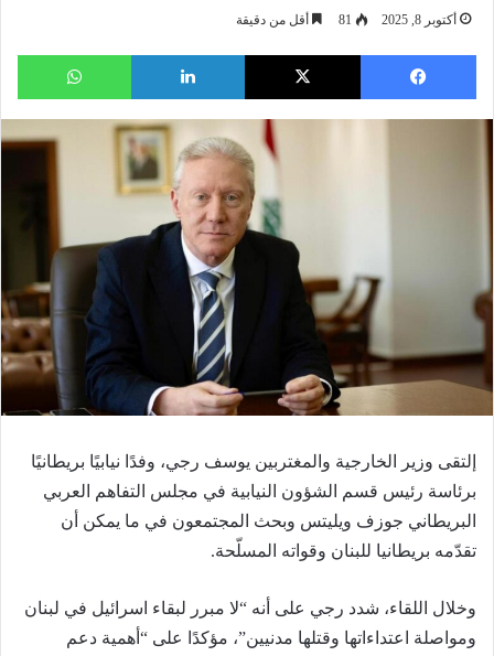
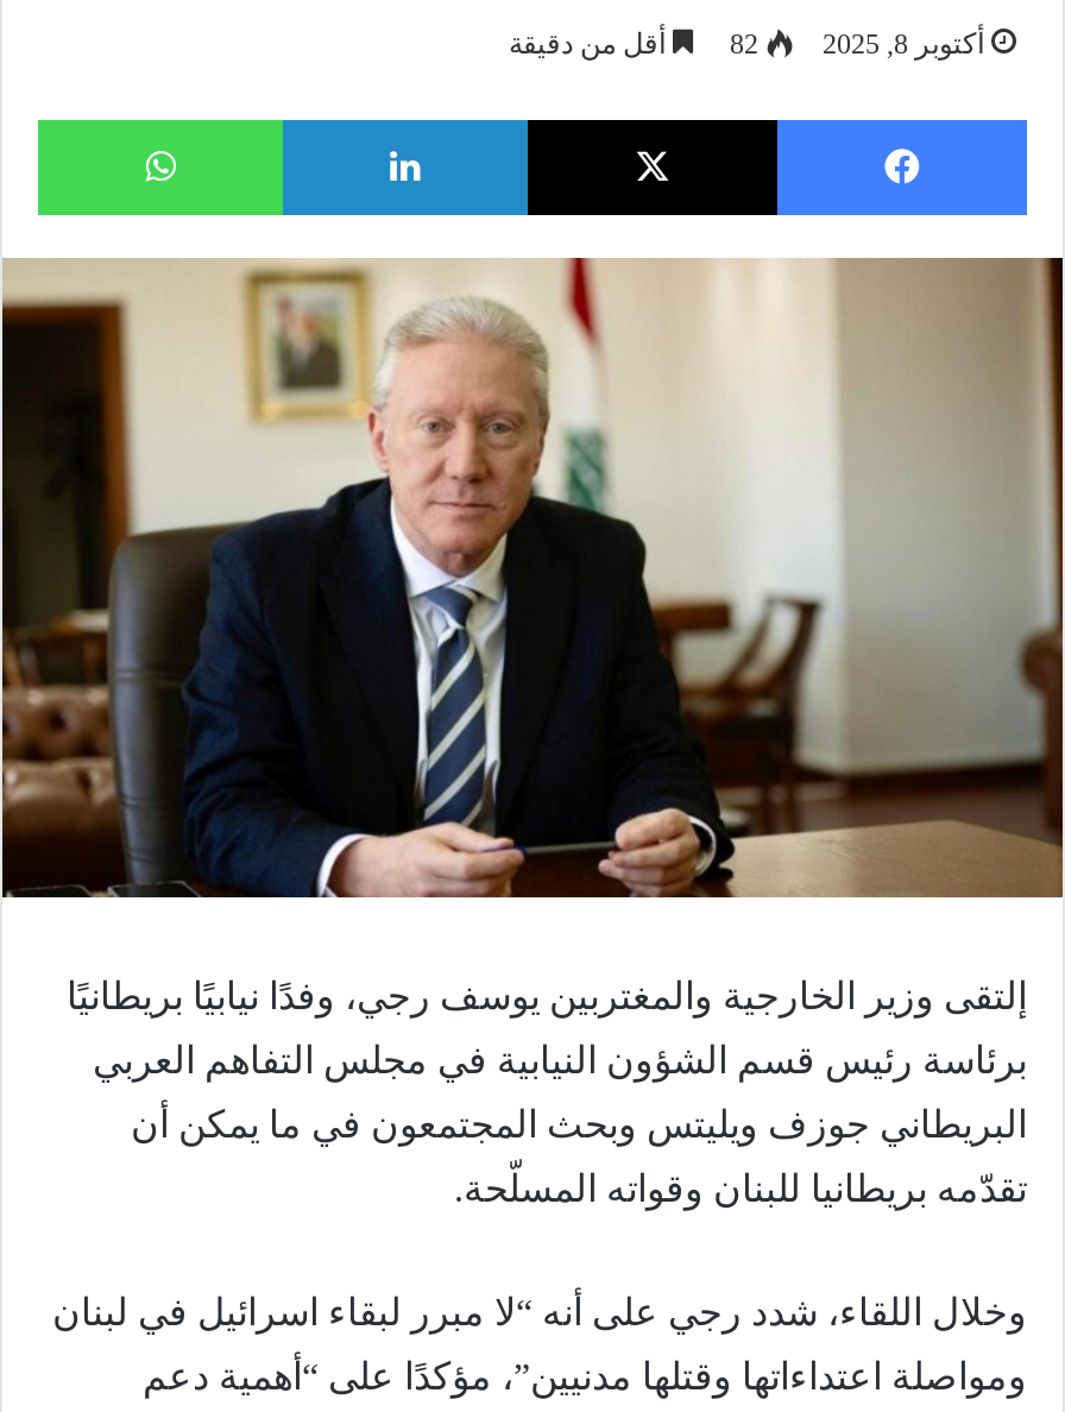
[339,13,352,28] 81 -> [730,28,758,62] 82

